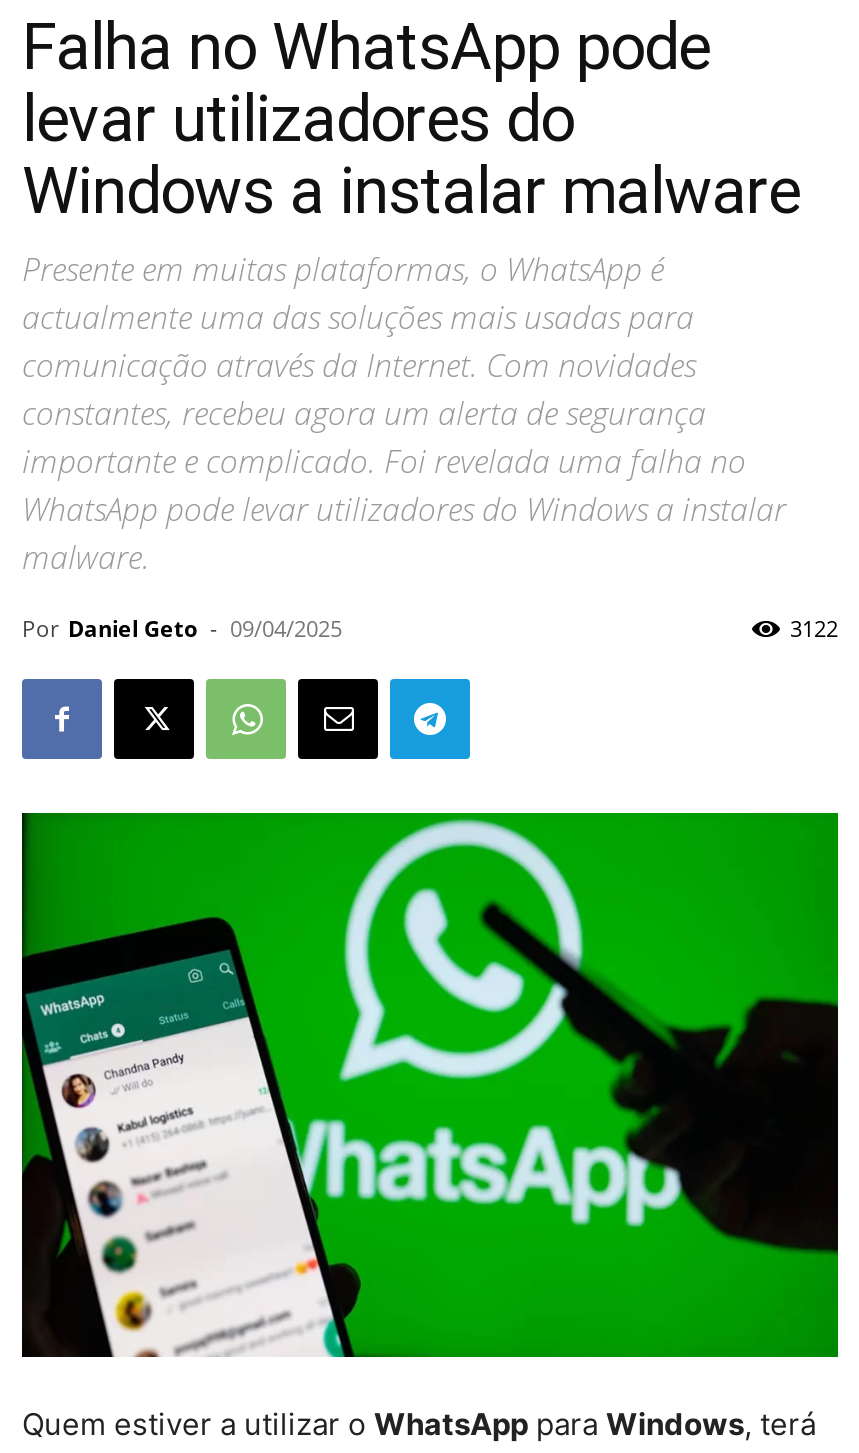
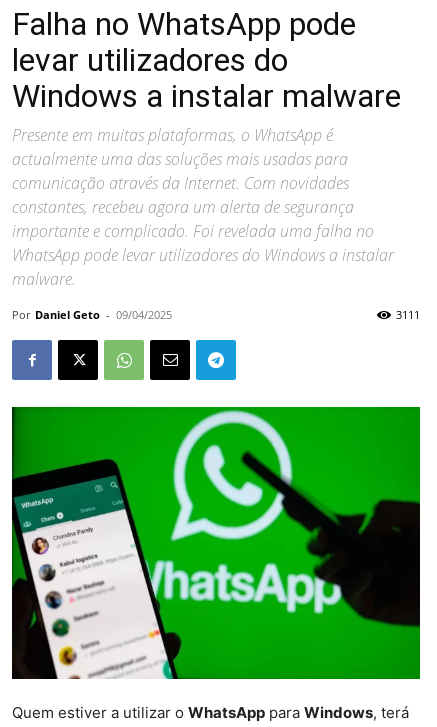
[790,613,838,643] 3122 -> [396,307,420,322] 3111

